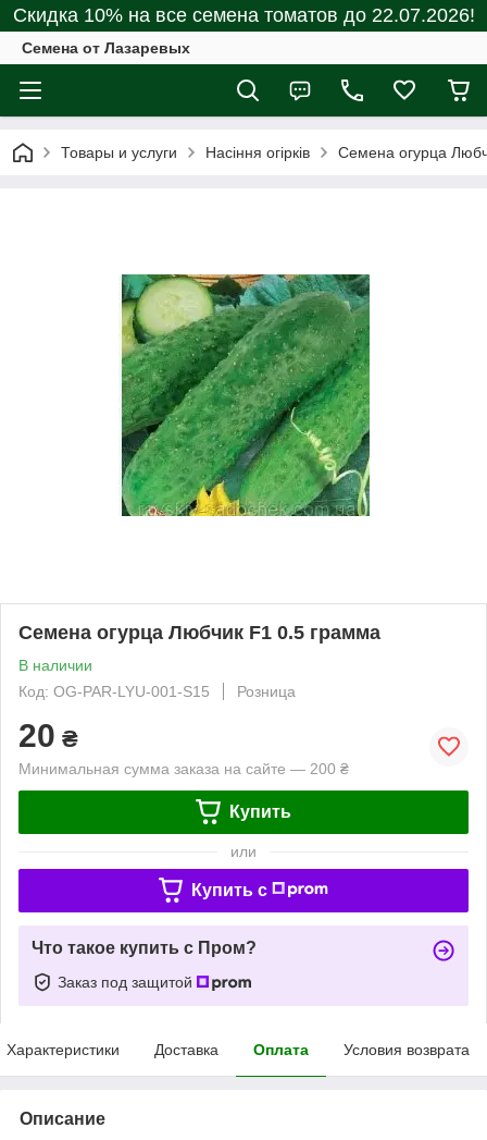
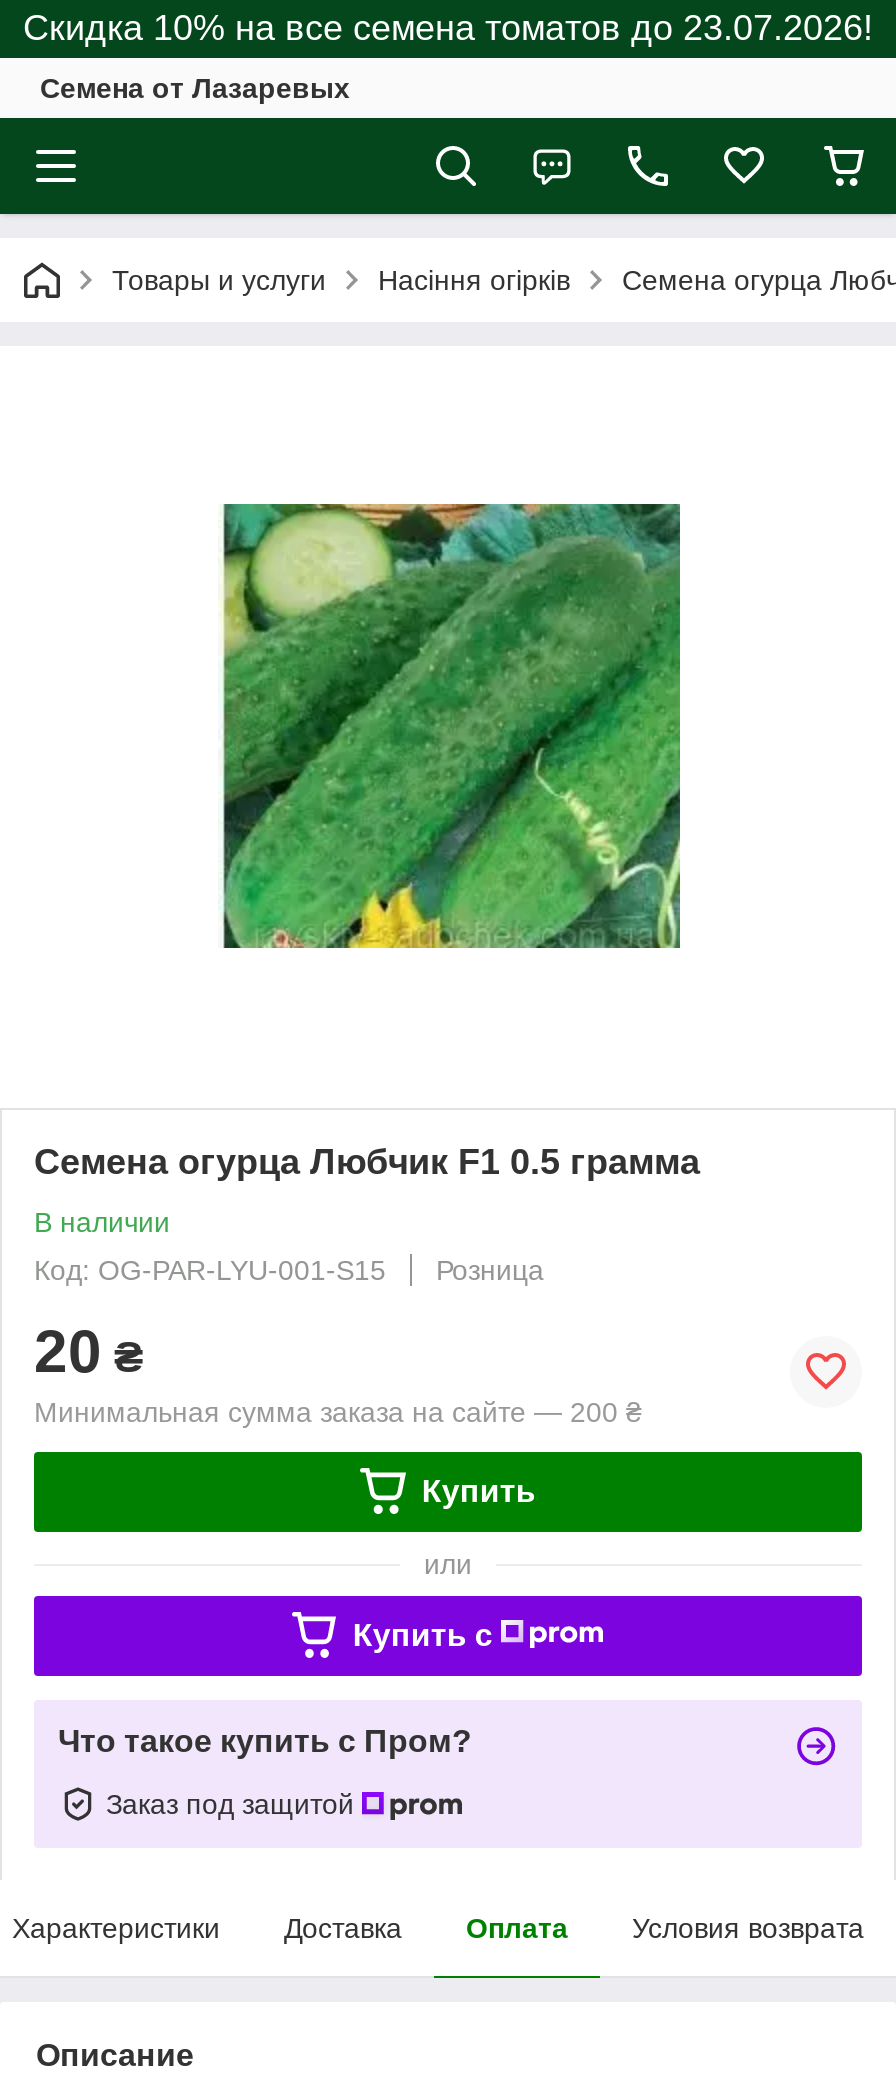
[13,4,474,26] Скидка 10% на все семена томатов до 22.07.2026! -> [23,8,873,48] Скидка 10% на все семена томатов до 23.07.2026!

